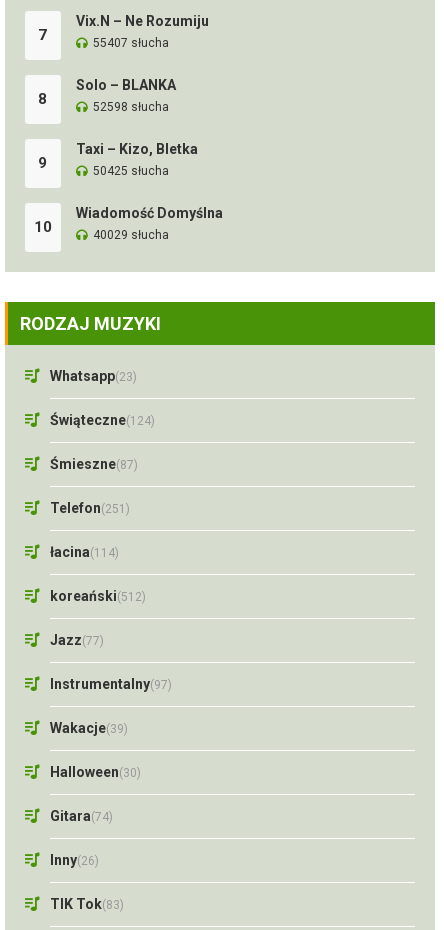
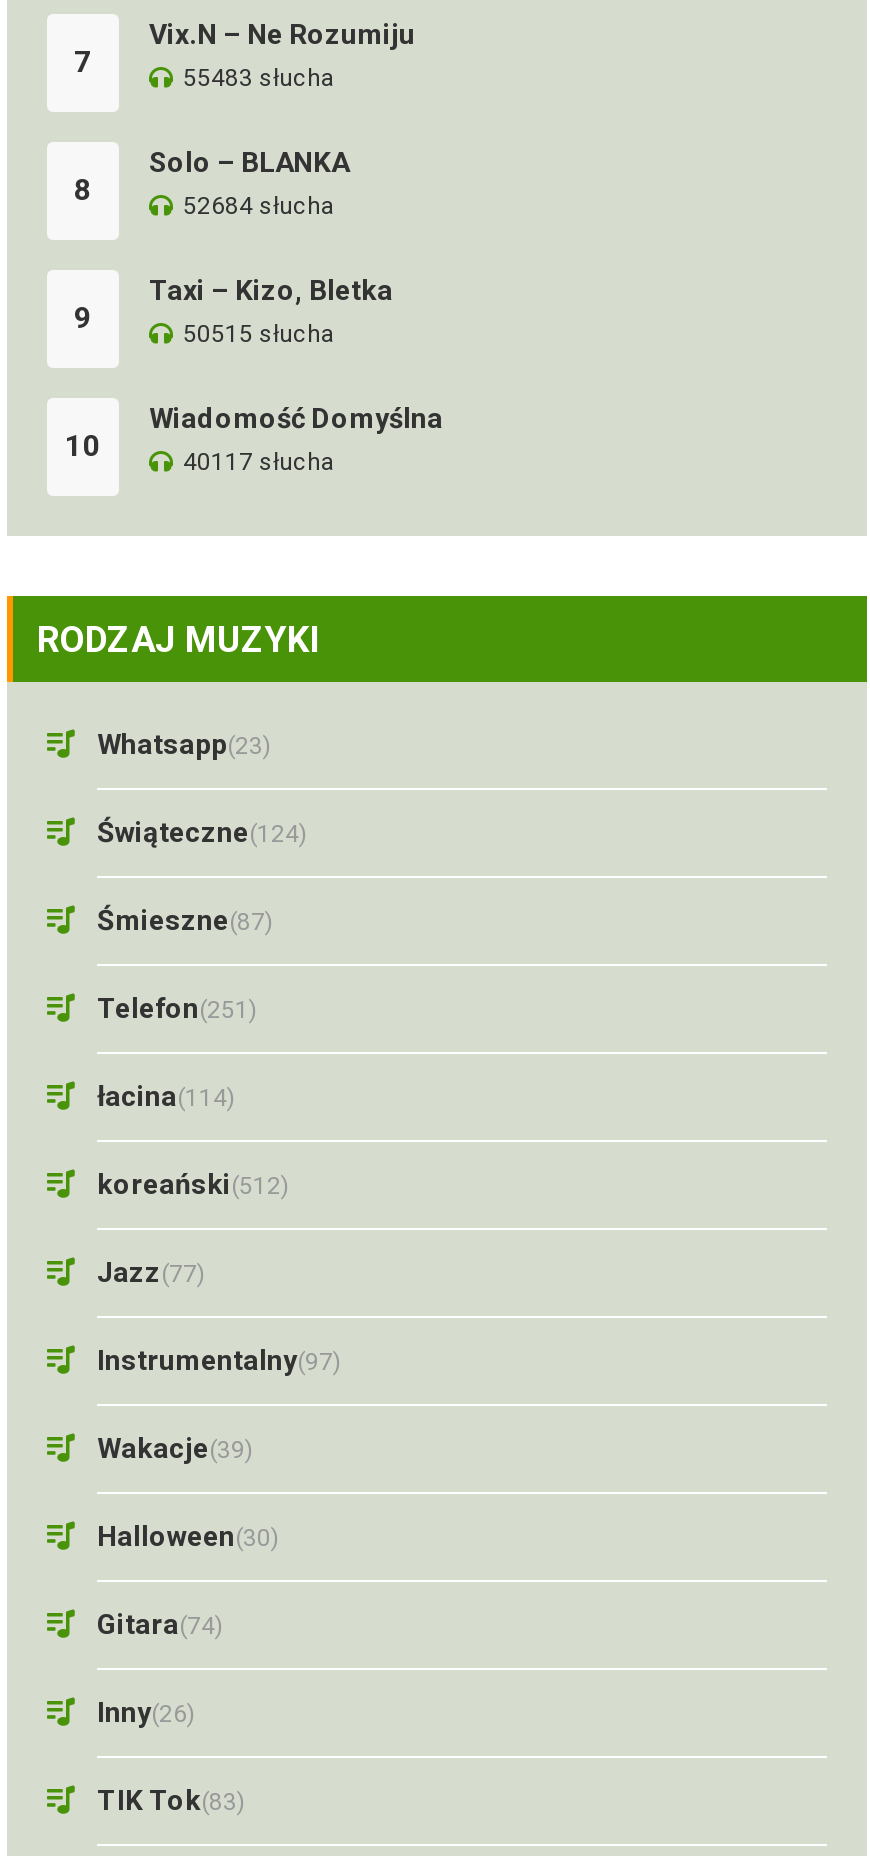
[93,36,169,50] 55407 słucha -> [183,64,335,92] 55483 słucha
[93,100,169,114] 52598 słucha -> [183,192,335,220] 52684 słucha
[93,164,169,178] 50425 słucha -> [183,320,335,348] 50515 słucha
[93,228,169,242] 40029 słucha -> [183,448,335,476] 40117 słucha

